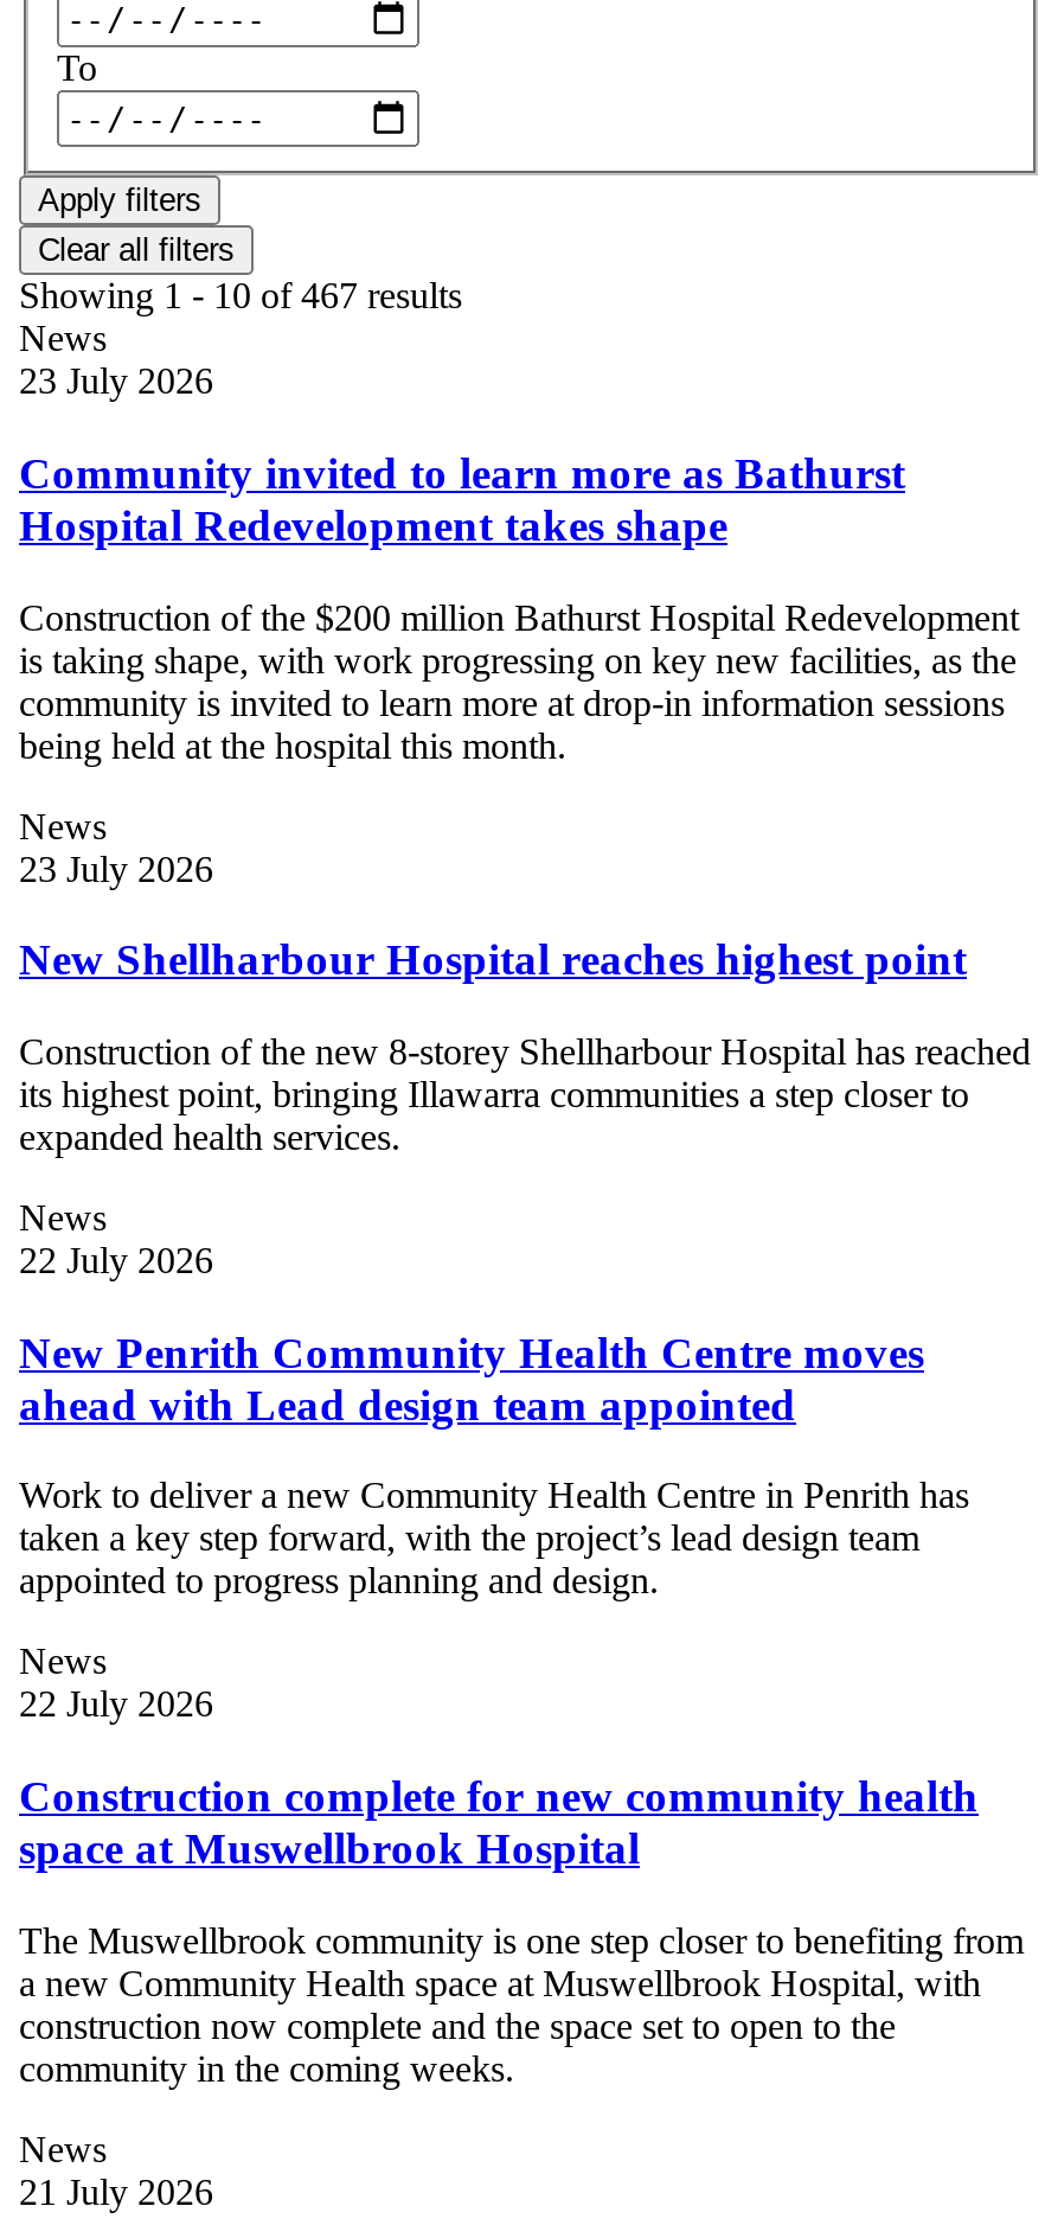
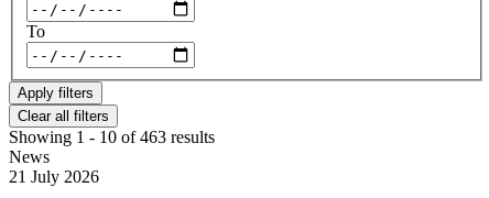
[19,275,1031,2088] Showing 1 - 10 of 467 results | News | 23 July 2026 | Community invited to learn more as Bathurst | Hospital Redevelopment takes shape | Construction of the $200 million Bathurst Hospital Redevelopment | is taking shape, with work progressing on key new facilities, as the | community is invited to learn more at drop-in information sessions | being held at the hospital this month. | News | 23 July 2026 | New Shellharbour Hospital reaches highest point | Construction of the new 8-storey Shellharbour Hospital has reached | its highest point, bringing Illawarra communities a step closer to | expanded health services. | News | 22 July 2026 | New Penrith Community Health Centre moves | ahead with Lead design team appointed | Work to deliver a new Community Health Centre in Penrith has | taken a key step forward, with the project’s lead design team | appointed to progress planning and design. | News | 22 July 2026 | Construction complete for new community health | space at Muswellbrook Hospital | The Muswellbrook community is one step closer to benefiting from | a new Community Health space at Muswellbrook Hospital, with | construction now complete and the space set to open to the | community in the coming weeks. -> [9,128,215,146] Showing 1 - 10 of 463 results

